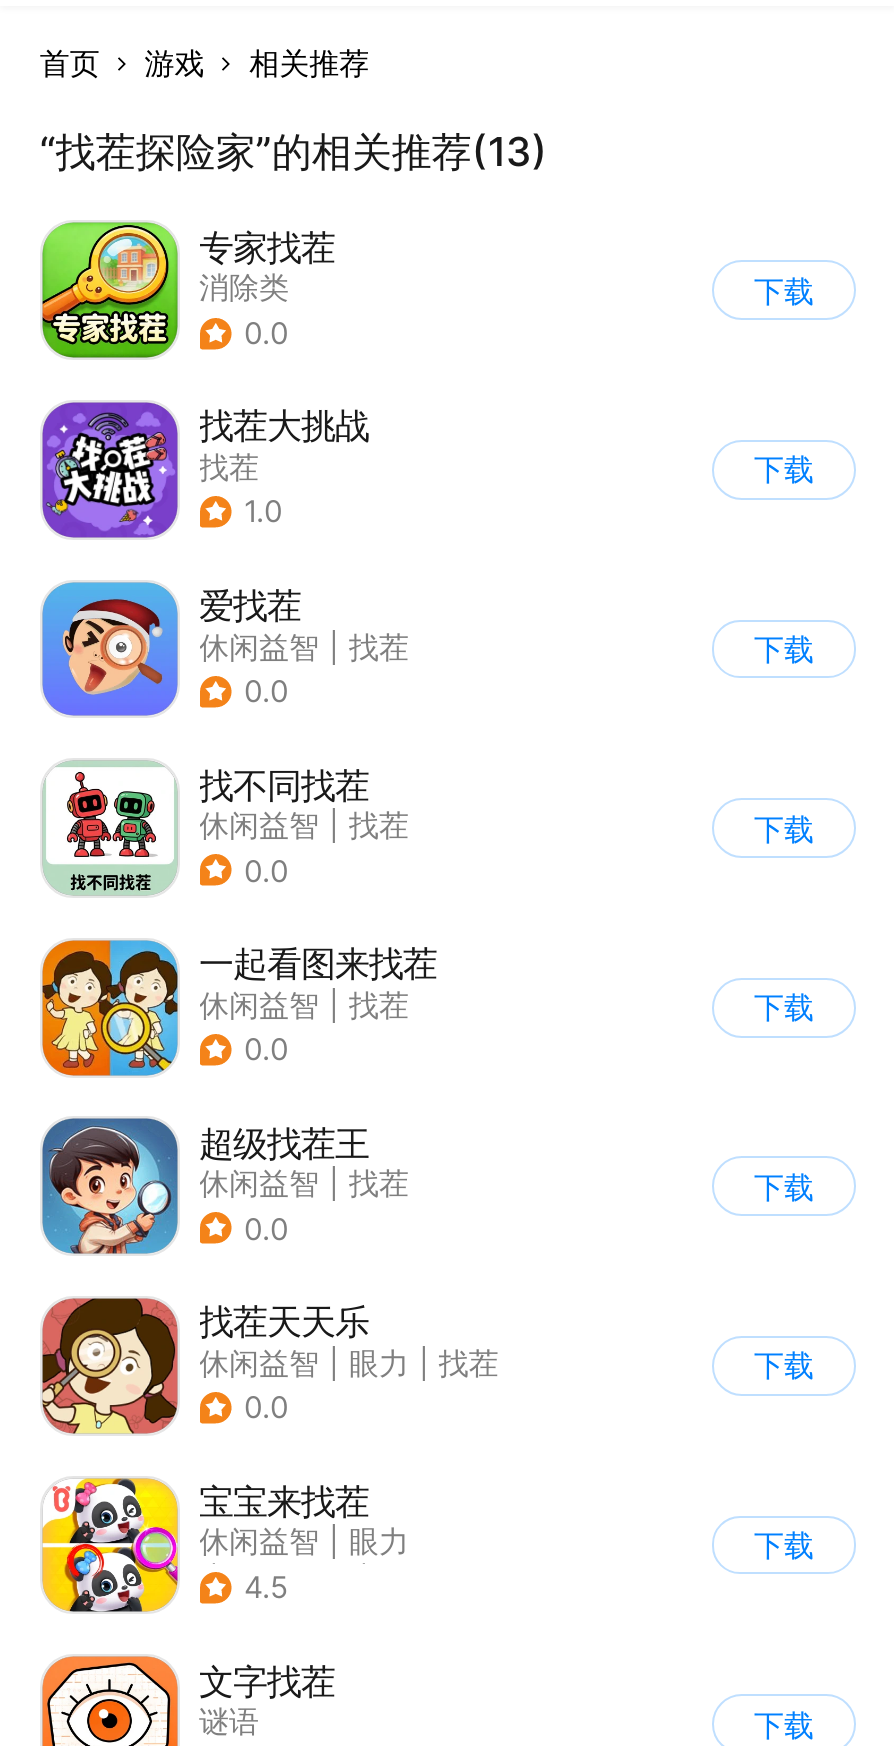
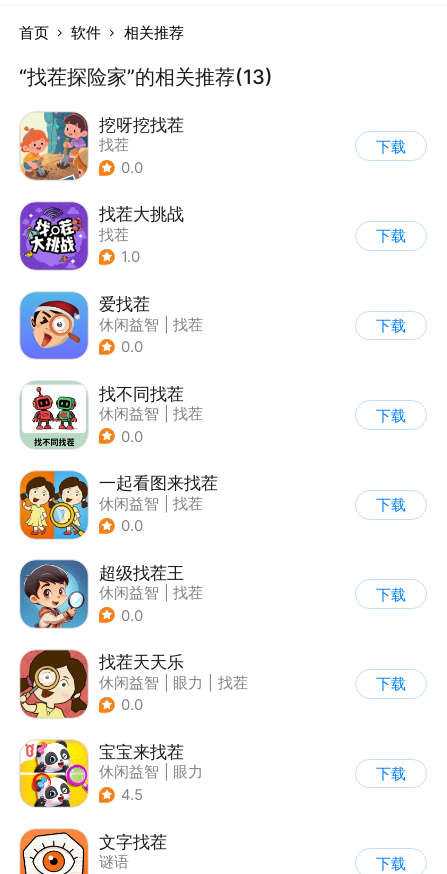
[145,45,205,81] 游戏 -> [71,24,101,42] 软件
[40,222,335,360] [image] | 专家找茬 | 消除类 -> [19,111,183,181] [image] | 挖呀挖找茬 | 找茬

